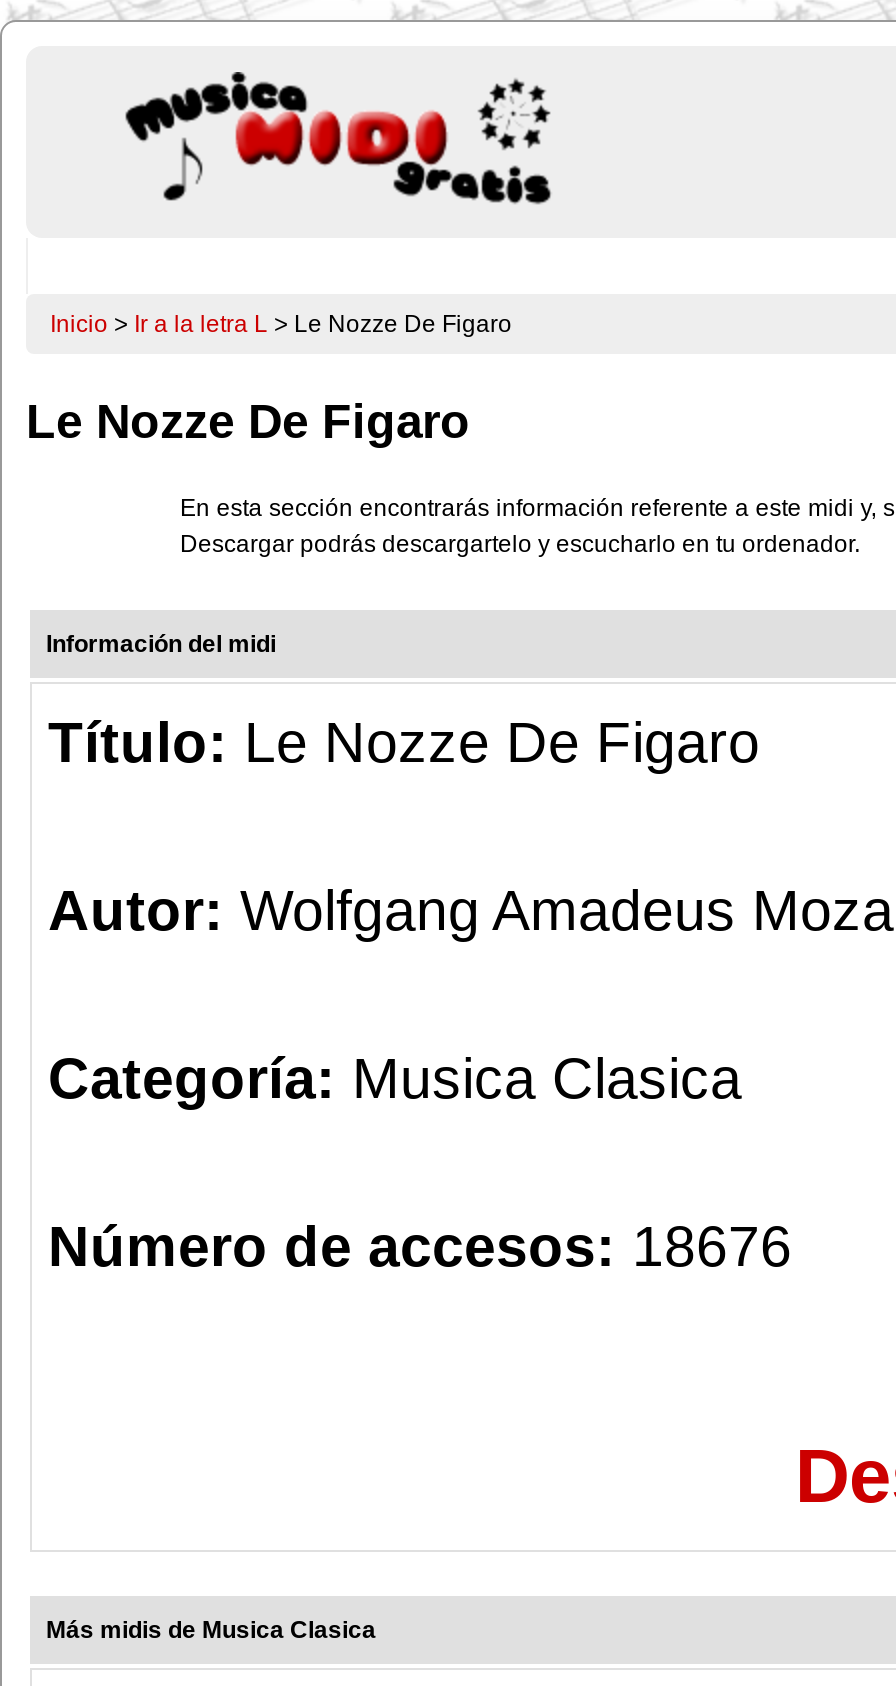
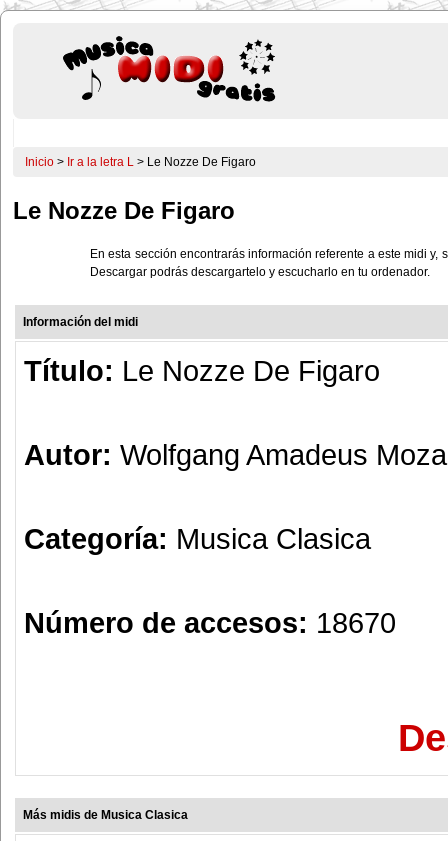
[48,1214,792,1278] Número de accesos: 18676 -> [24,607,396,639] Número de accesos: 18670

